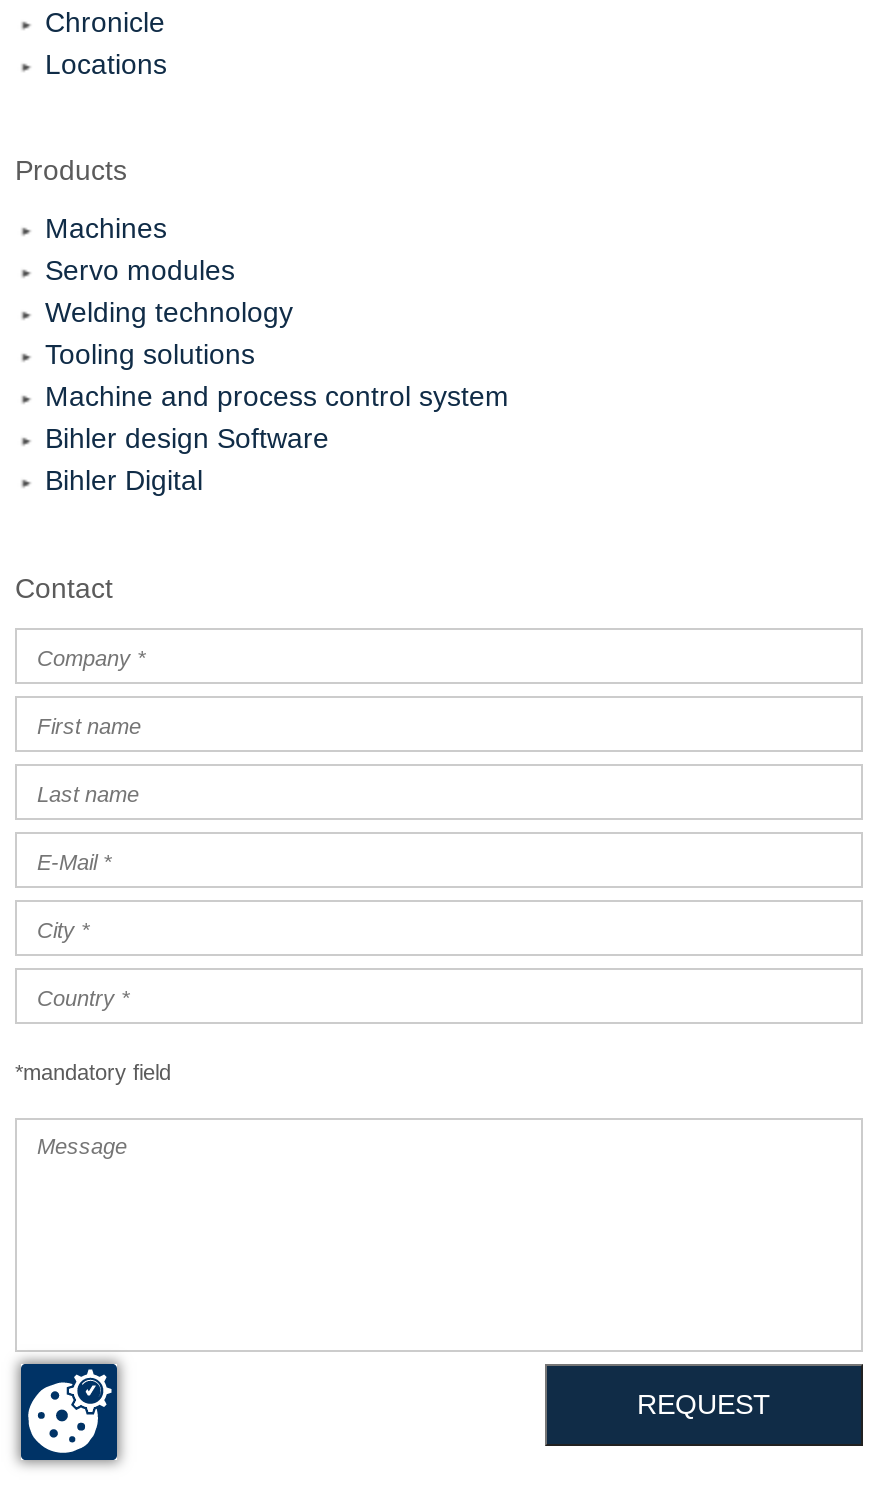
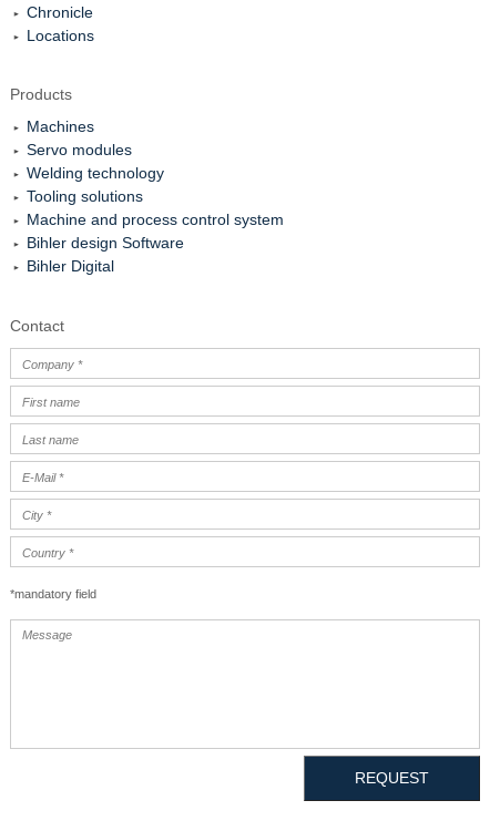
[13,1358,125,1468] [image] -> none

